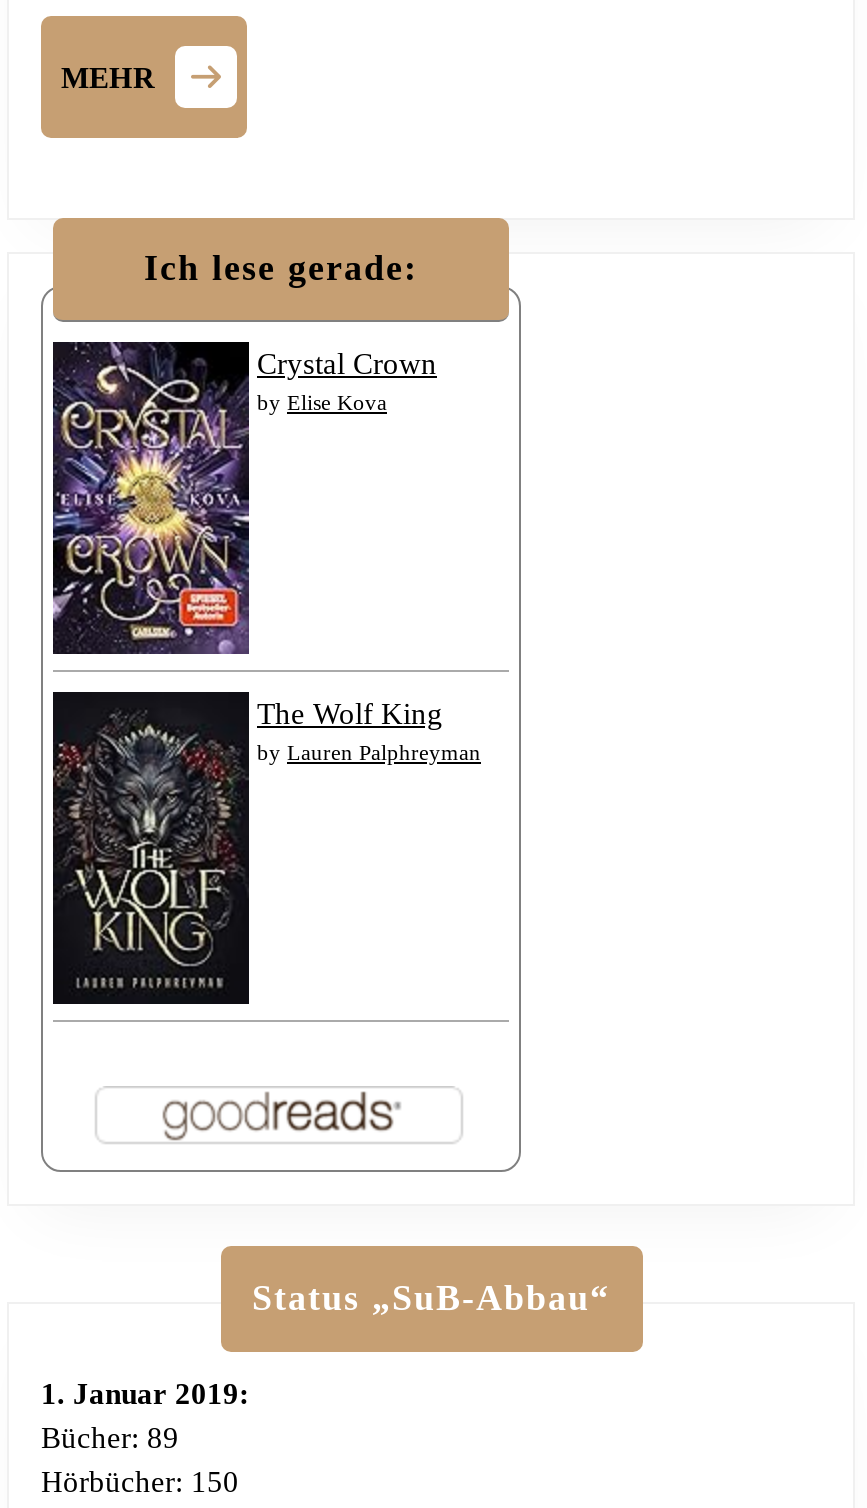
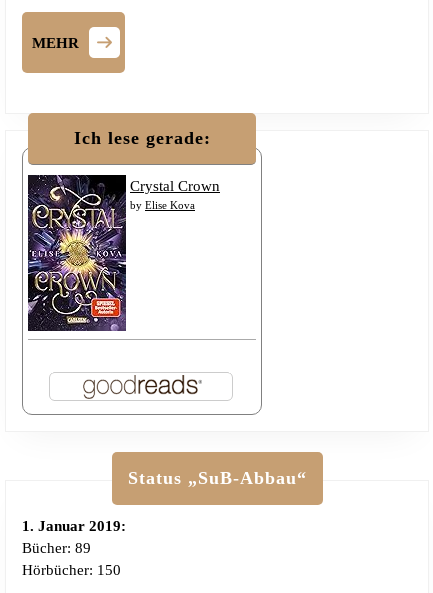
[51,694,481,1006] [image] | The Wolf King | by Lauren Palphreyman -> none

